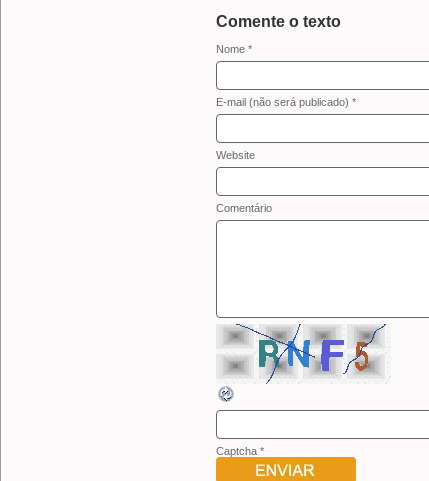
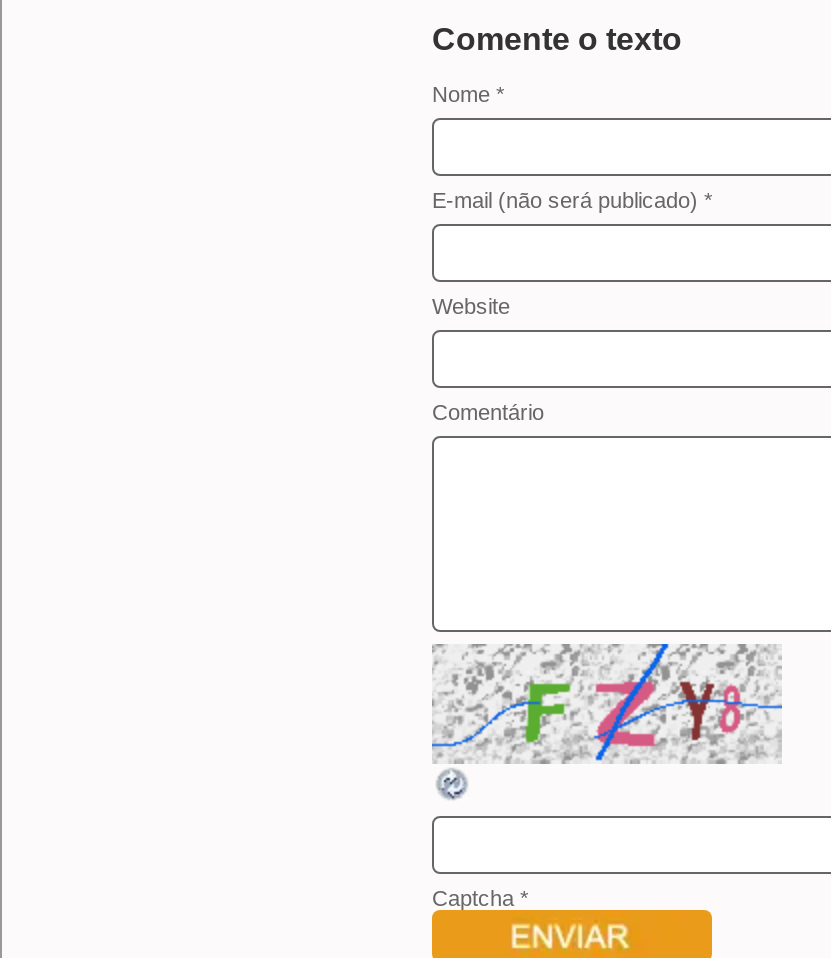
[217,323,390,384] [image] -> [430,642,784,766] [image]

